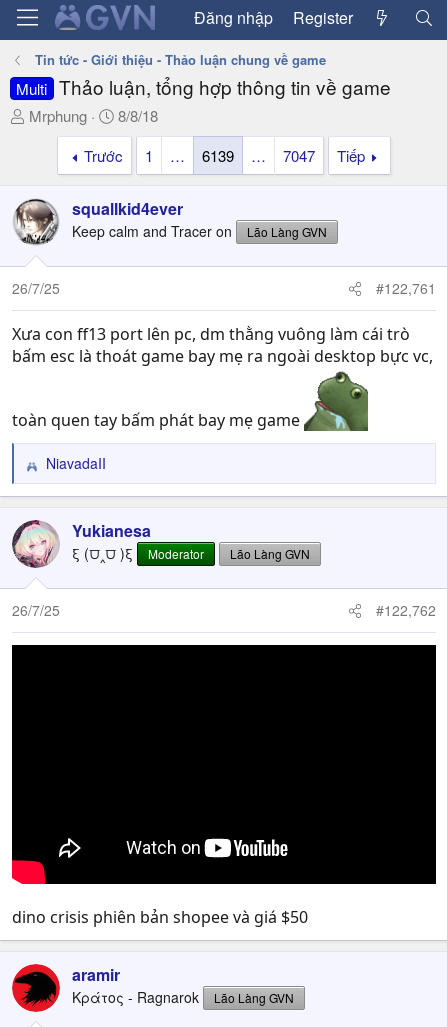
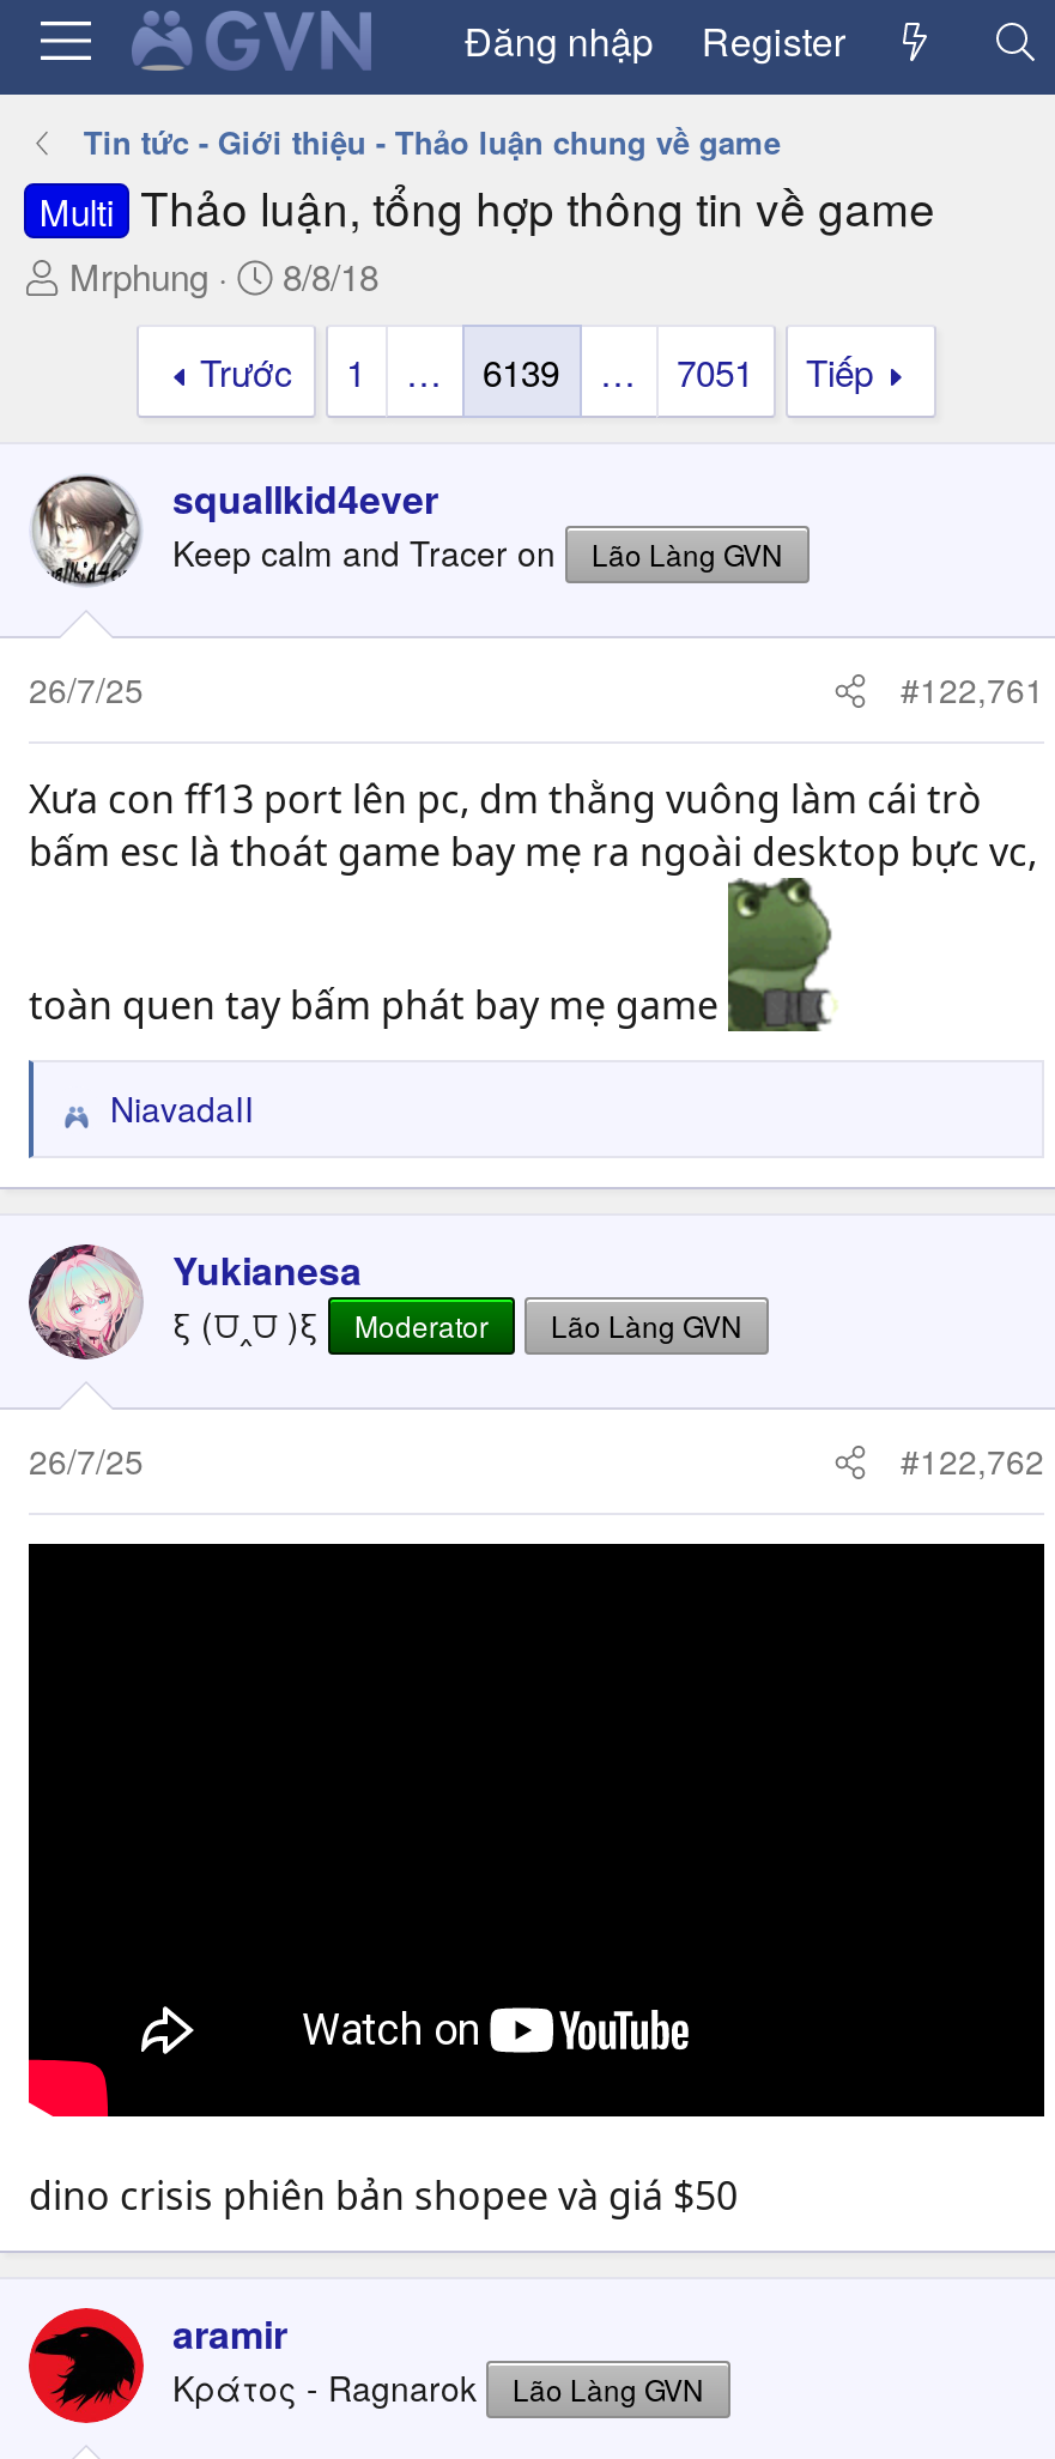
[282,145,314,166] 7047 -> [677,346,753,396] 7051
[304,370,369,432] [image] -> [726,885,881,1031] [image]

